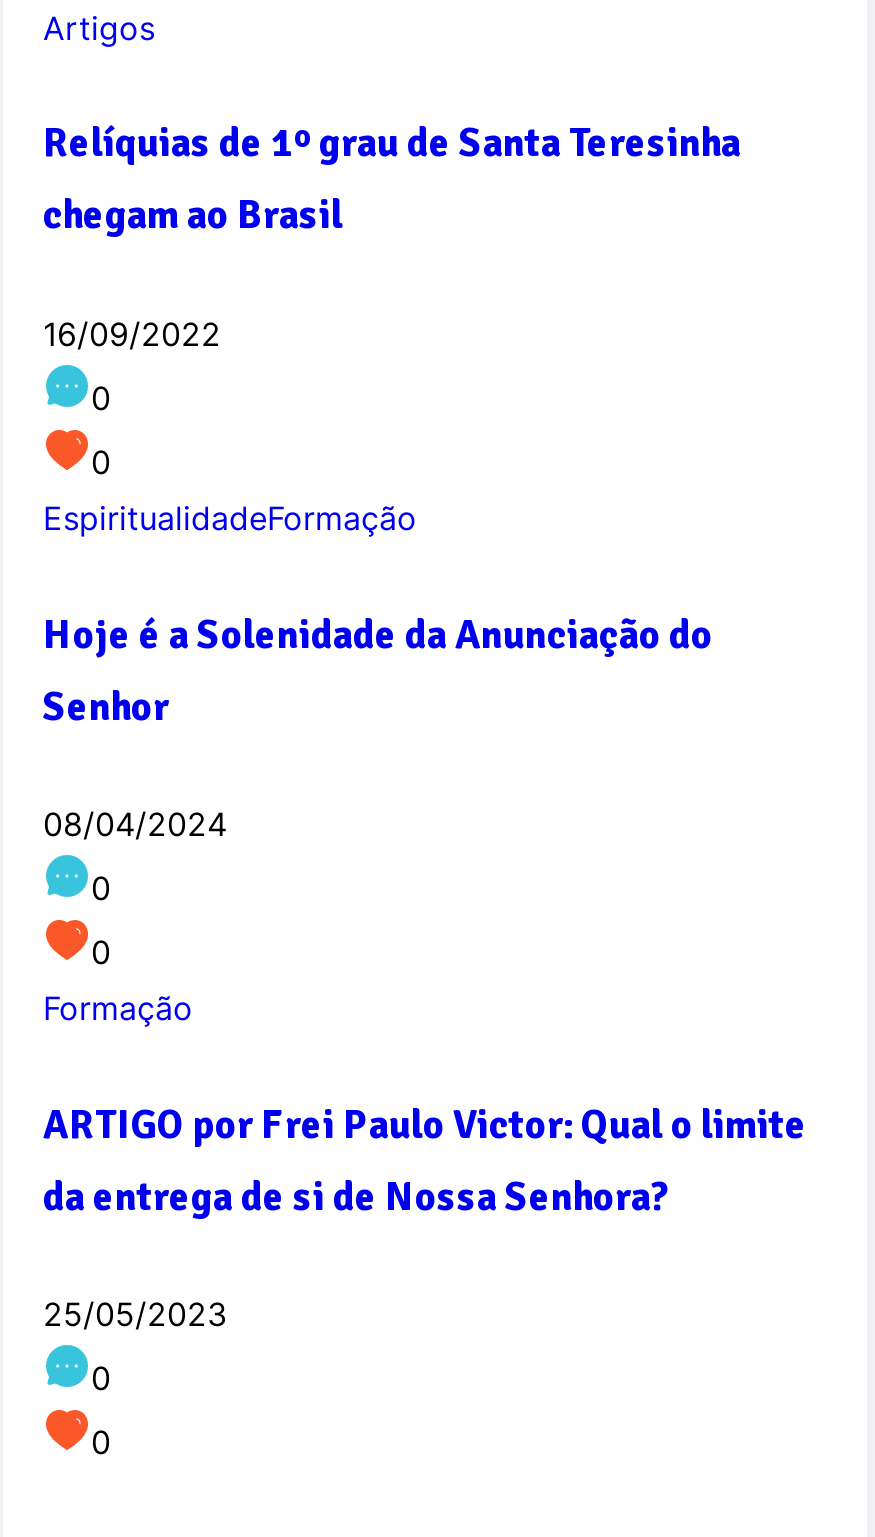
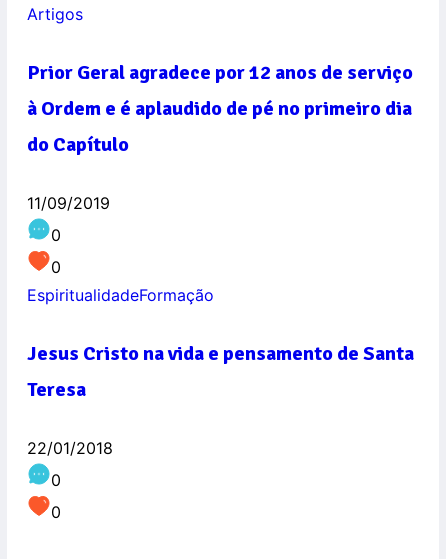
[43,119,741,241] Relíquias de 1º grau de Santa Teresinha | chegam ao Brasil -> [27,60,413,157] Prior Geral agradece por 12 anos de serviço | à Ordem e é aplaudido de pé no primeiro dia | do Capítulo
[43,314,221,354] 16/09/2022 -> [27,193,110,213] 11/09/2019
moved [43,378,417,538] -> [27,225,214,305]: 0 | 0 | EspiritualidadeFormação
[43,610,807,1335] Hoje é a Solenidade da Anunciação do | Senhor | 08/04/2024 | 0 | 0 | Formação | ARTIGO por Frei Paulo Victor: Qual o limite | da entrega de si de Nossa Senhora? | 25/05/2023 -> [27,341,414,458] Jesus Cristo na vida e pensamento de Santa | Teresa | 22/01/2018

